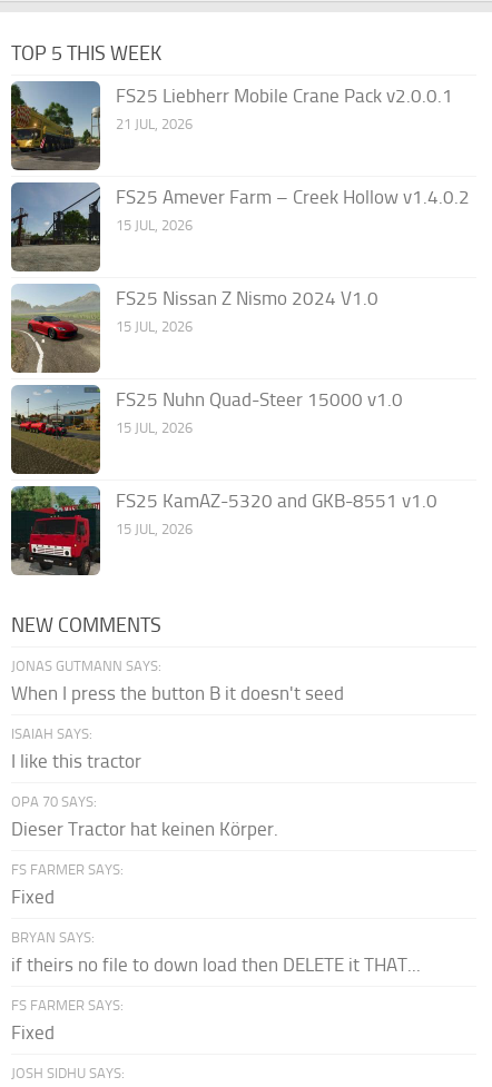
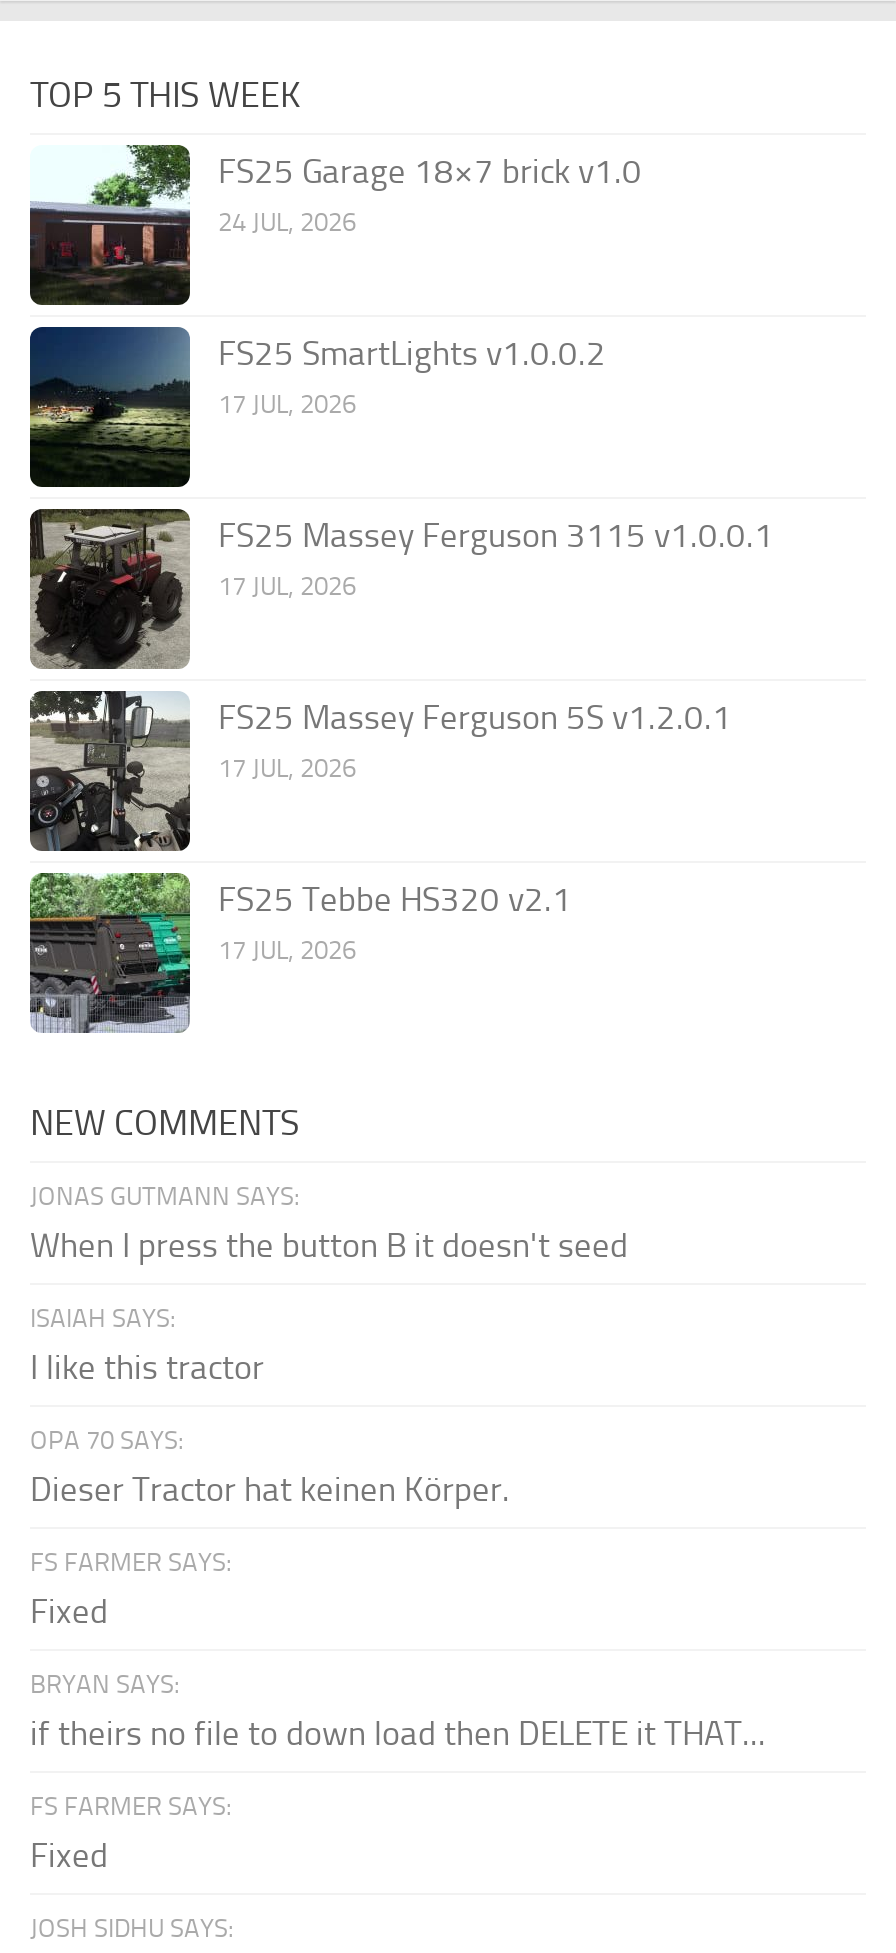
[10,80,453,170] [image] | FS25 Liebherr Mobile Crane Pack v2.0.0.1 | 21 JUL, 2026 -> [30,144,642,306] [image] | FS25 Garage 18×7 brick v1.0 | 24 JUL, 2026
[10,182,470,270] [image] | FS25 Amever Farm – Creek Hollow v1.4.0.2 | 15 JUL, 2026 -> [28,326,606,486] [image] | FS25 SmartLights v1.0.0.2 | 17 JUL, 2026
[11,283,378,373] [image] | FS25 Nissan Z Nismo 2024 V1.0 | 15 JUL, 2026 -> [28,506,774,670] [image] | FS25 Massey Ferguson 3115 v1.0.0.1 | 17 JUL, 2026
[11,385,403,475] [image] | FS25 Nuhn Quad-Steer 15000 v1.0 | 15 JUL, 2026 -> [30,690,732,852] [image] | FS25 Massey Ferguson 5S v1.2.0.1 | 17 JUL, 2026
[11,485,437,576] [image] | FS25 KamAZ-5320 and GKB-8551 v1.0 | 15 JUL, 2026 -> [30,872,572,1034] [image] | FS25 Tebbe HS320 v2.1 | 17 JUL, 2026

